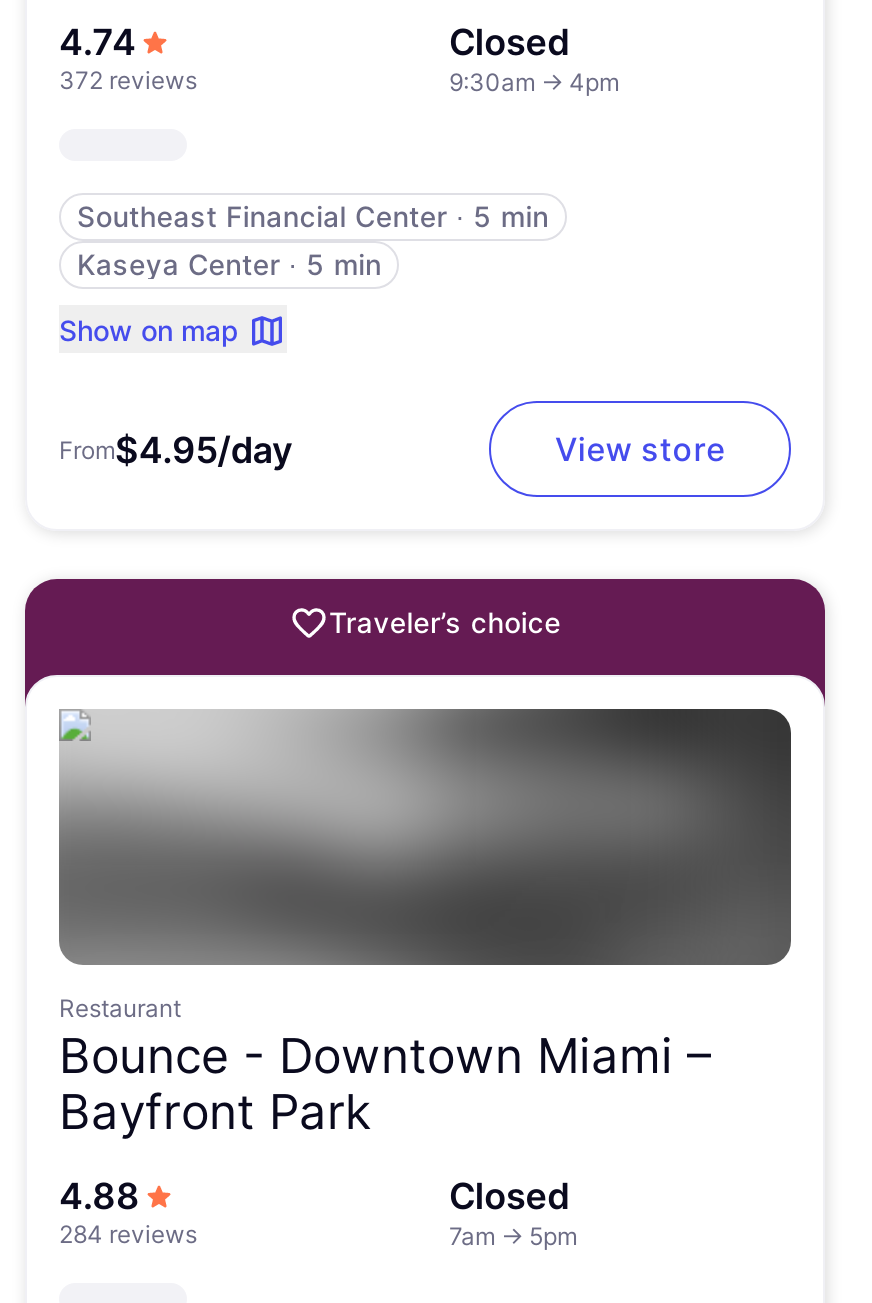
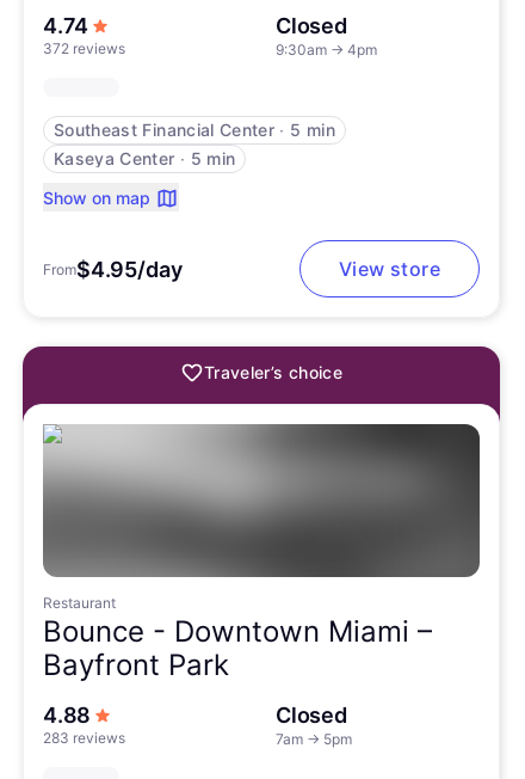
[59,1219,197,1249] 284 reviews -> [43,729,125,747] 283 reviews

